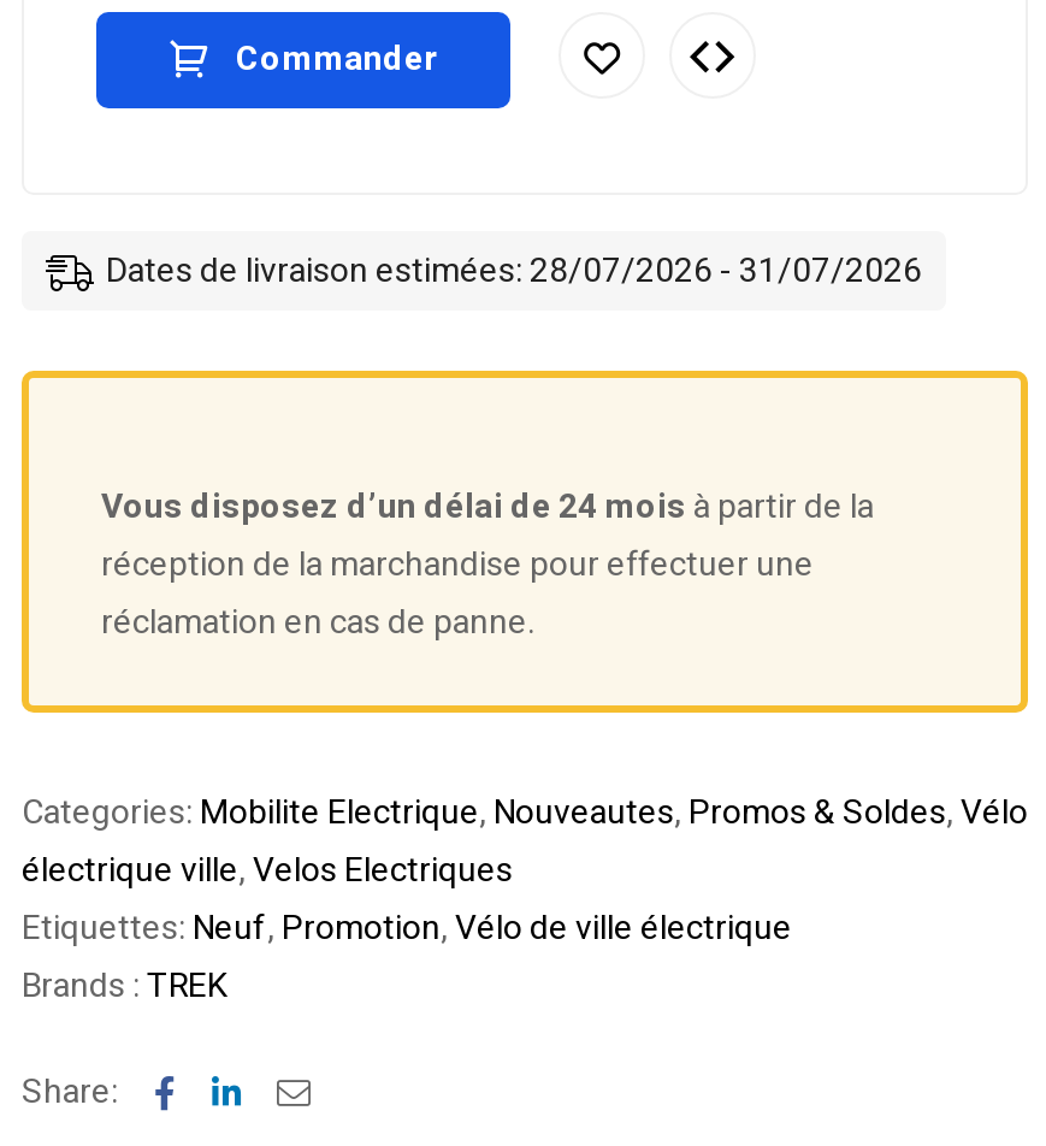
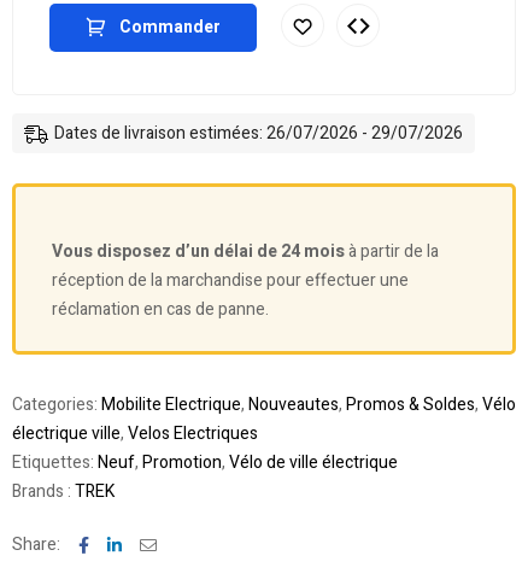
[106,245,922,296] Dates de livraison estimées: 28/07/2026 - 31/07/2026 -> [54,120,463,146] Dates de livraison estimées: 26/07/2026 - 29/07/2026

